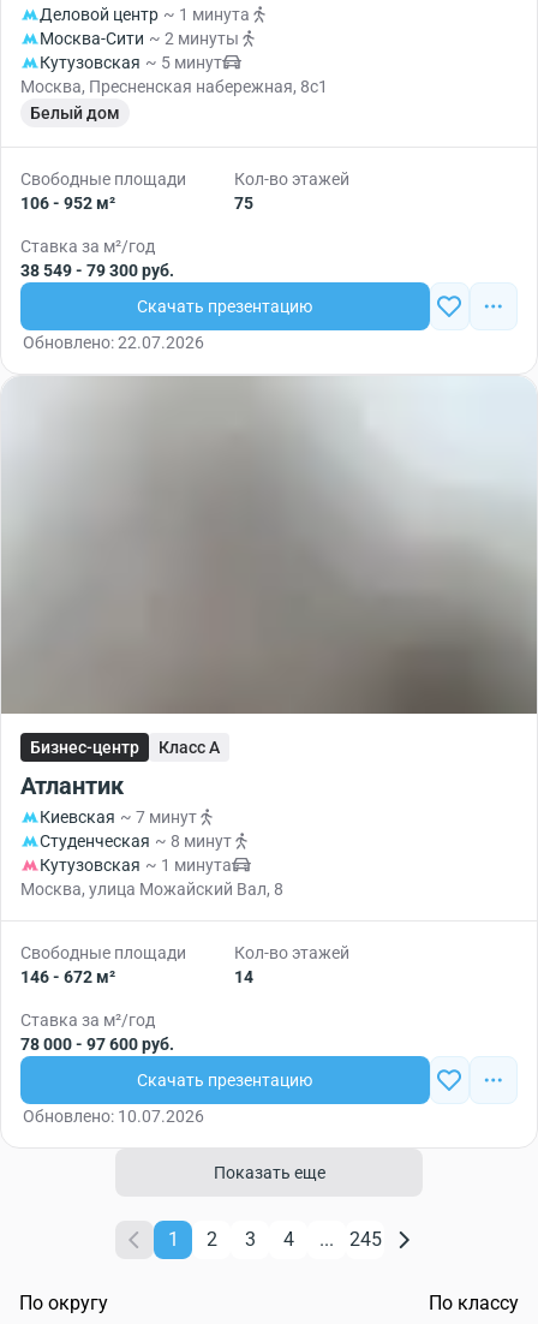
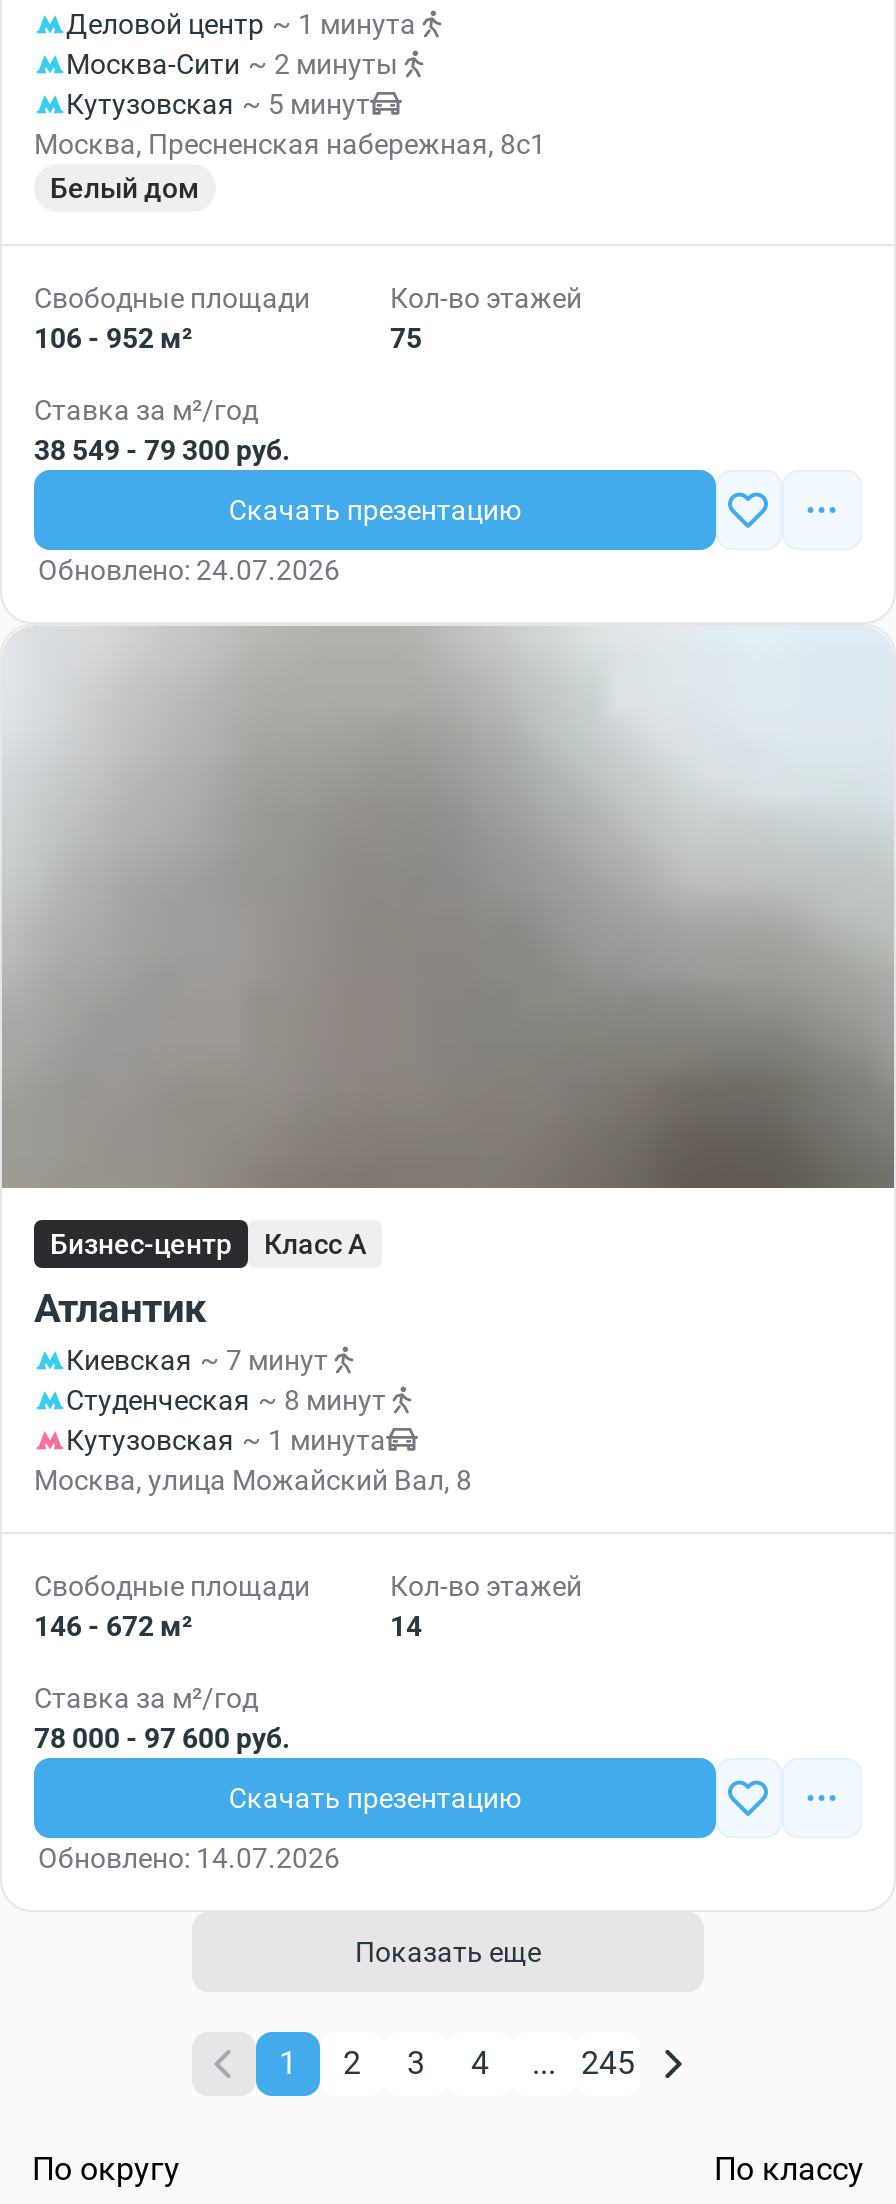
[23,333,204,352] Обновлено: 22.07.2026 -> [38,554,340,586] Обновлено: 24.07.2026
[23,1107,204,1126] Обновлено: 10.07.2026 -> [38,1842,340,1874] Обновлено: 14.07.2026

